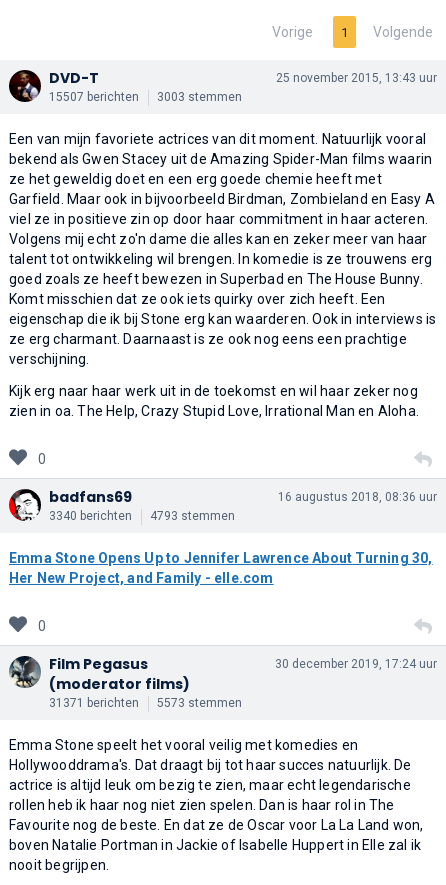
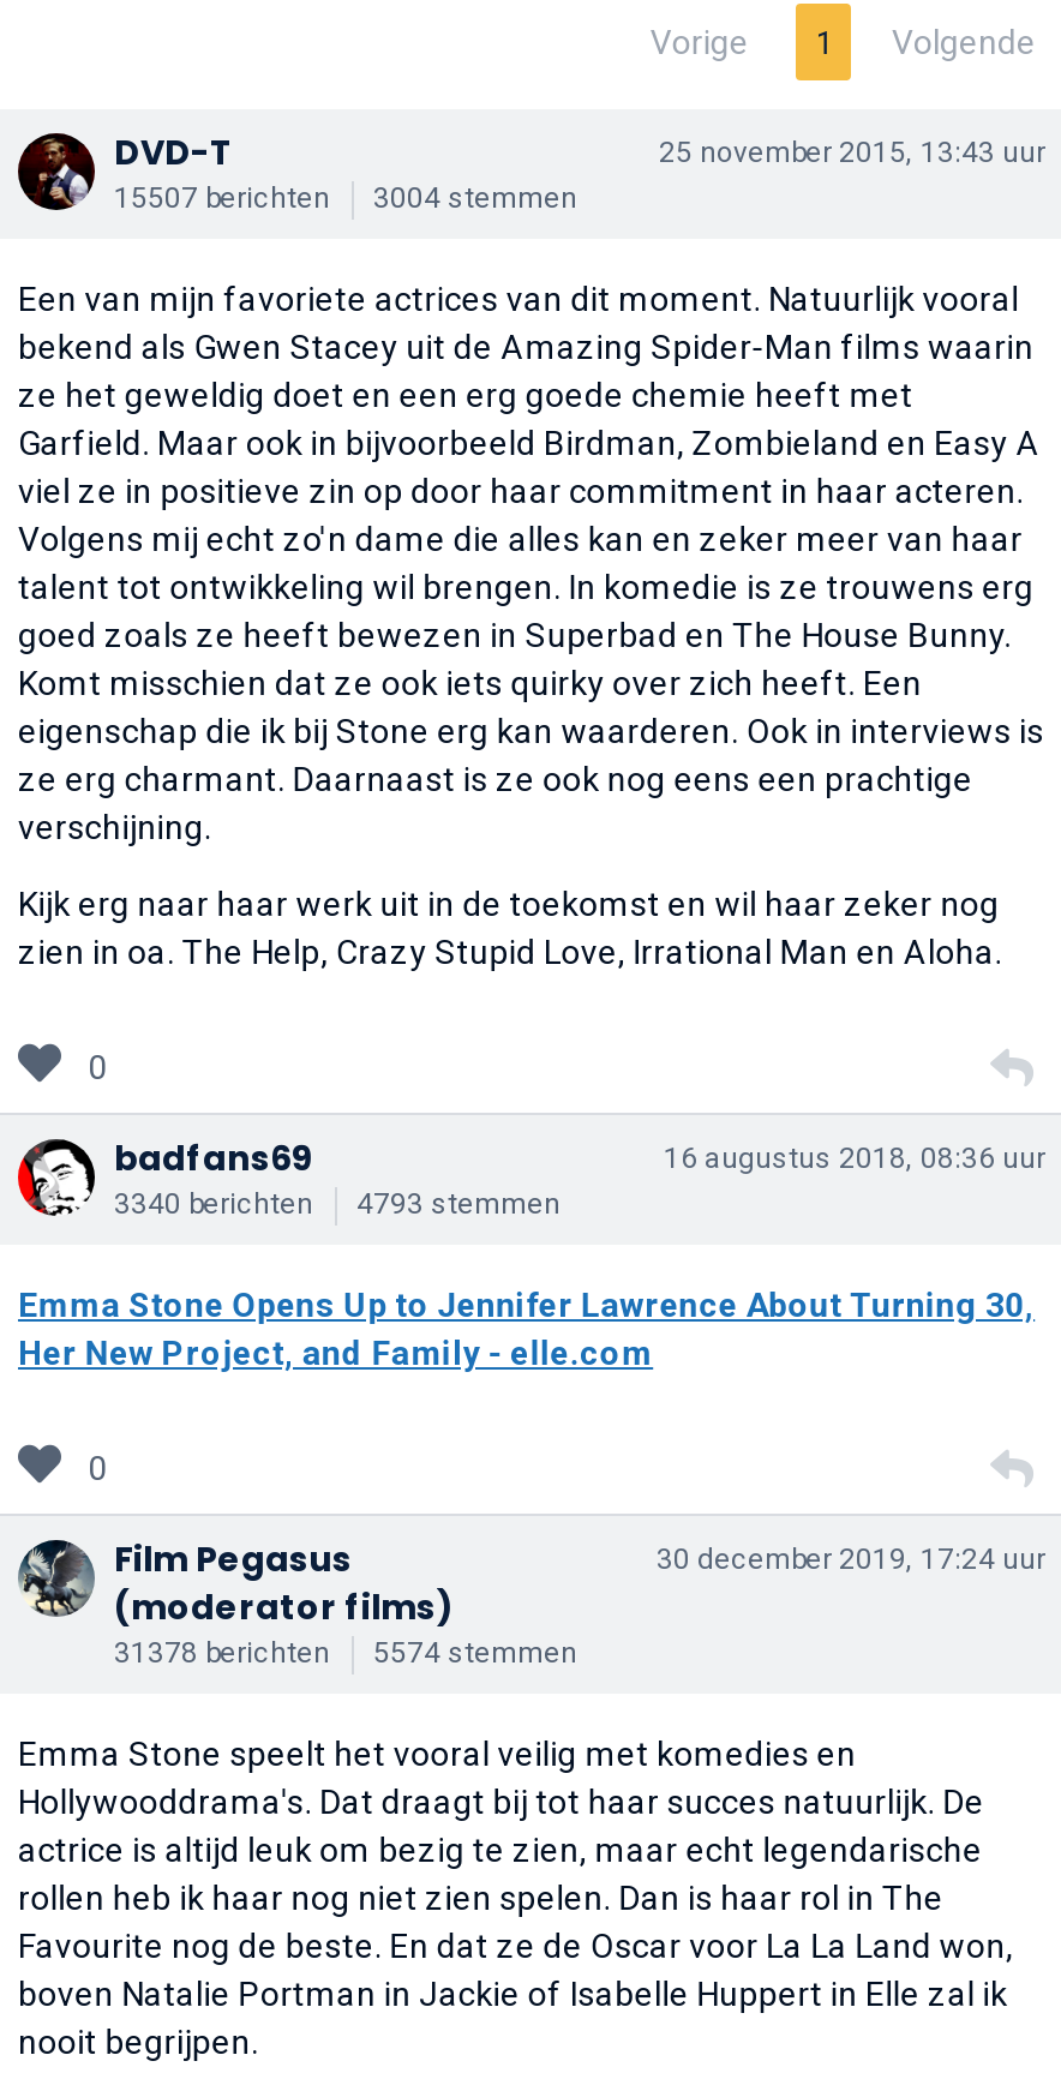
[49,90,242,104] 15507 berichten 3003 stemmen -> [114,180,577,214] 15507 berichten 3004 stemmen
[49,696,139,710] 31371 berichten -> [114,1635,330,1669] 31378 berichten
[157,696,242,710] 5573 stemmen -> [373,1635,577,1669] 5574 stemmen

